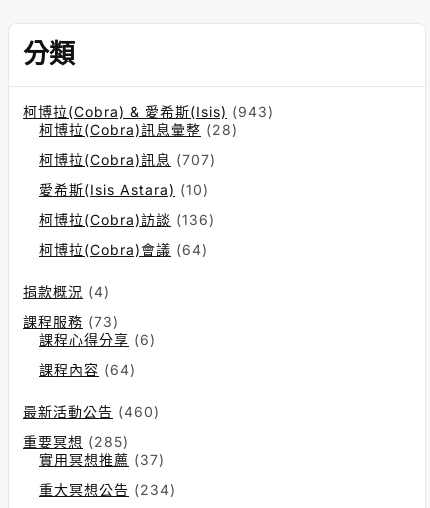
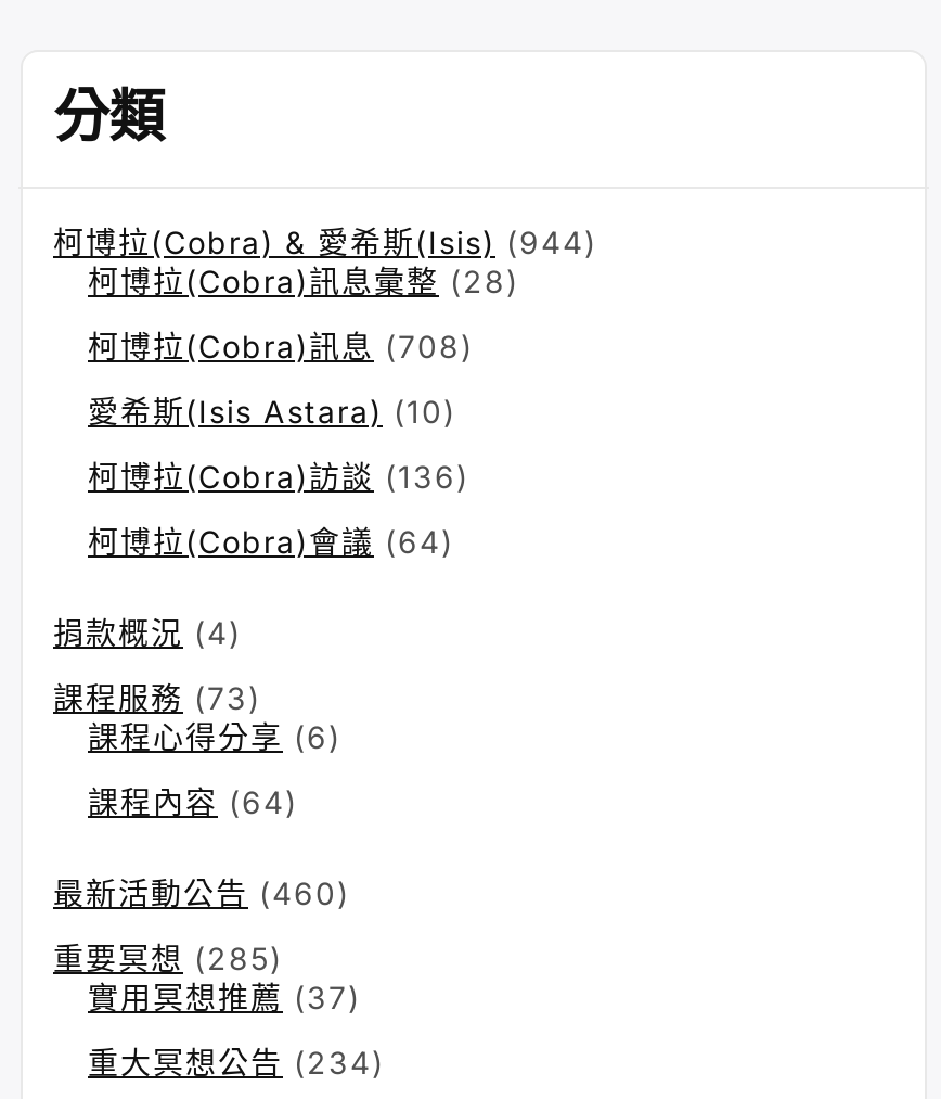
[23,103,274,120] 柯博拉(Cobra) & 愛希斯(Isis) (943) -> [53,225,597,261] 柯博拉(Cobra) & 愛希斯(Isis) (944)
[39,151,216,168] 柯博拉(Cobra)訊息(707) -> [88,329,474,366] 柯博拉(Cobra)訊息(708)

